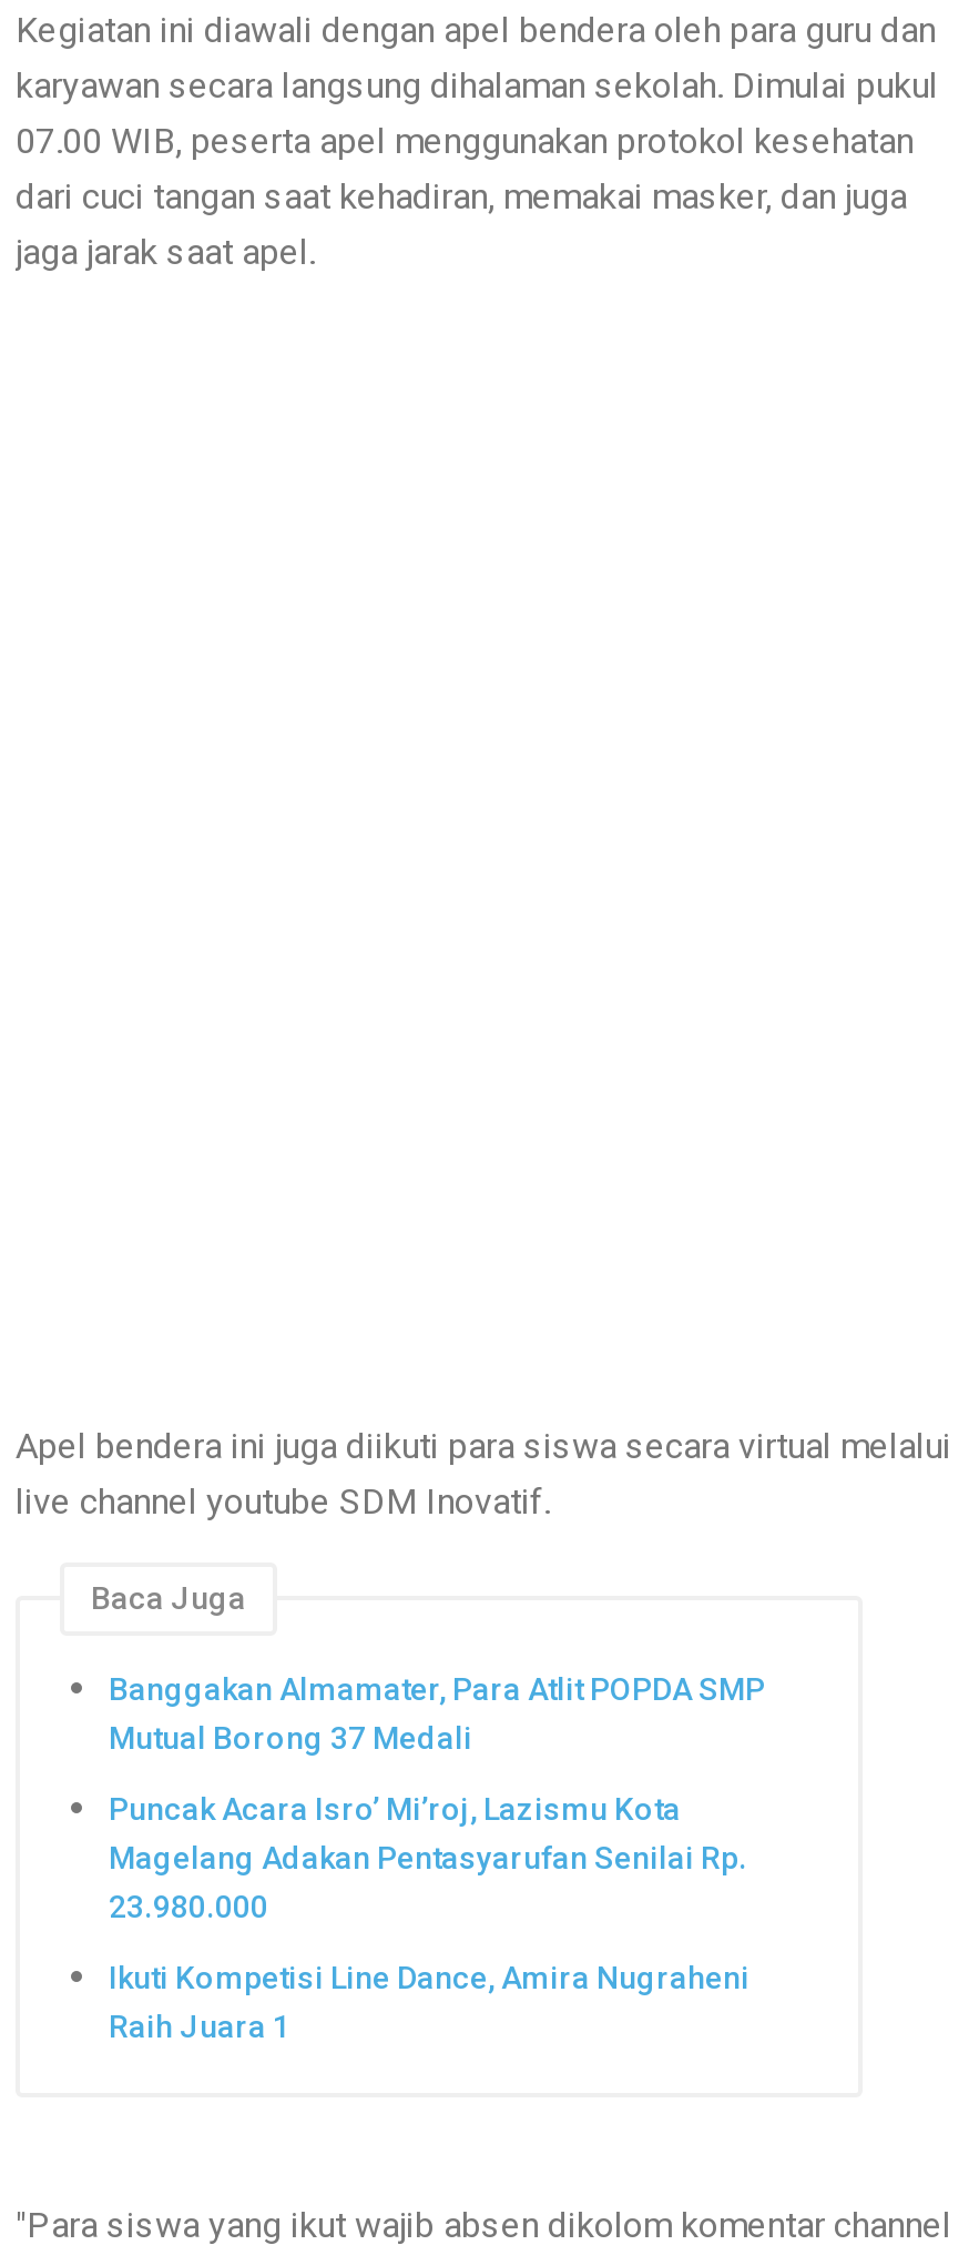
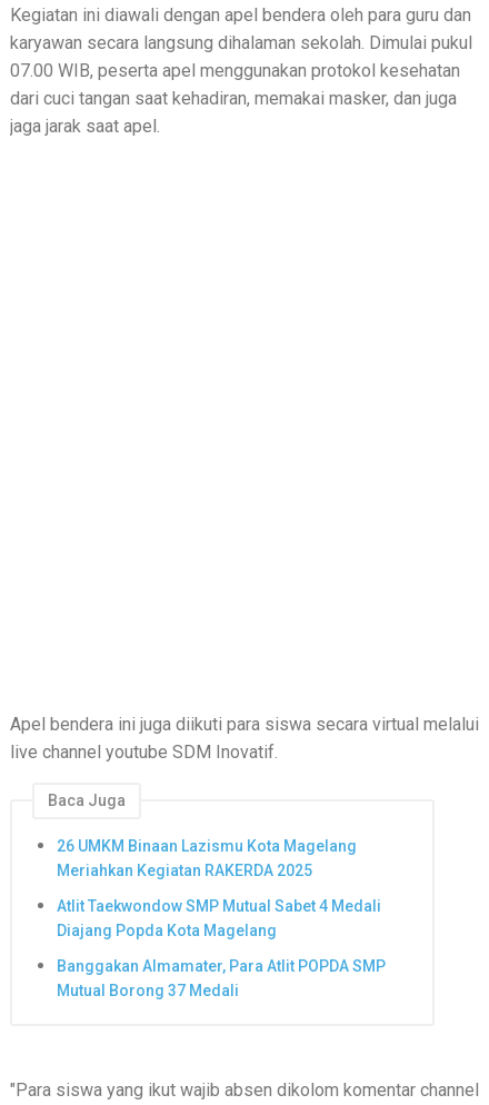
none -> [57,838,381,939] 26 UMKM Binaan Lazismu Kota Magelang | Meriahkan Kegiatan RAKERDA 2025 | Atlit Taekwondow SMP Mutual Sabet 4 Medali | Diajang Popda Kota Magelang
moved [109,1672,765,1757] -> [57,957,386,999]: Banggakan Almamater, Para Atlit POPDA SMP | Mutual Borong 37 Medali
[109,1791,749,2043] Puncak Acara Isro’ Mi’roj, Lazismu Kota | Magelang Adakan Pentasyarufan Senilai Rp. | 23.980.000 | Ikuti Kompetisi Line Dance, Amira Nugraheni | Raih Juara 1 -> none

